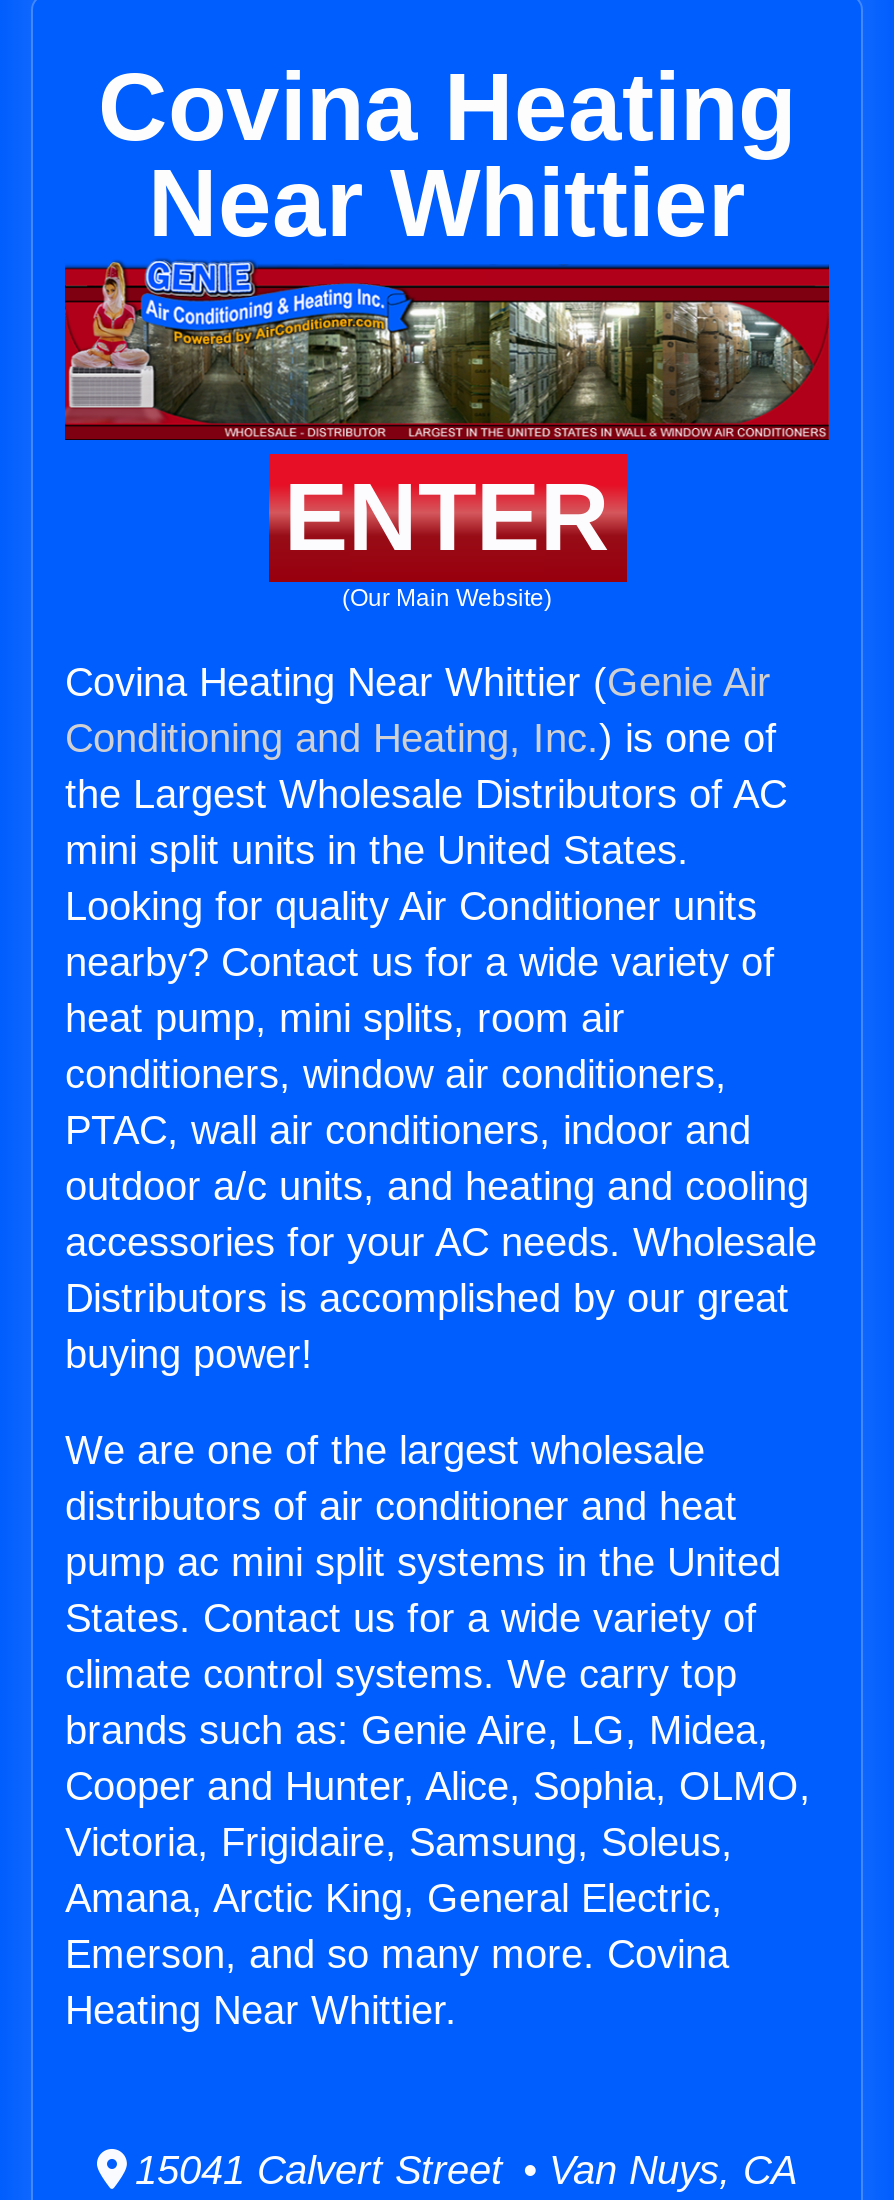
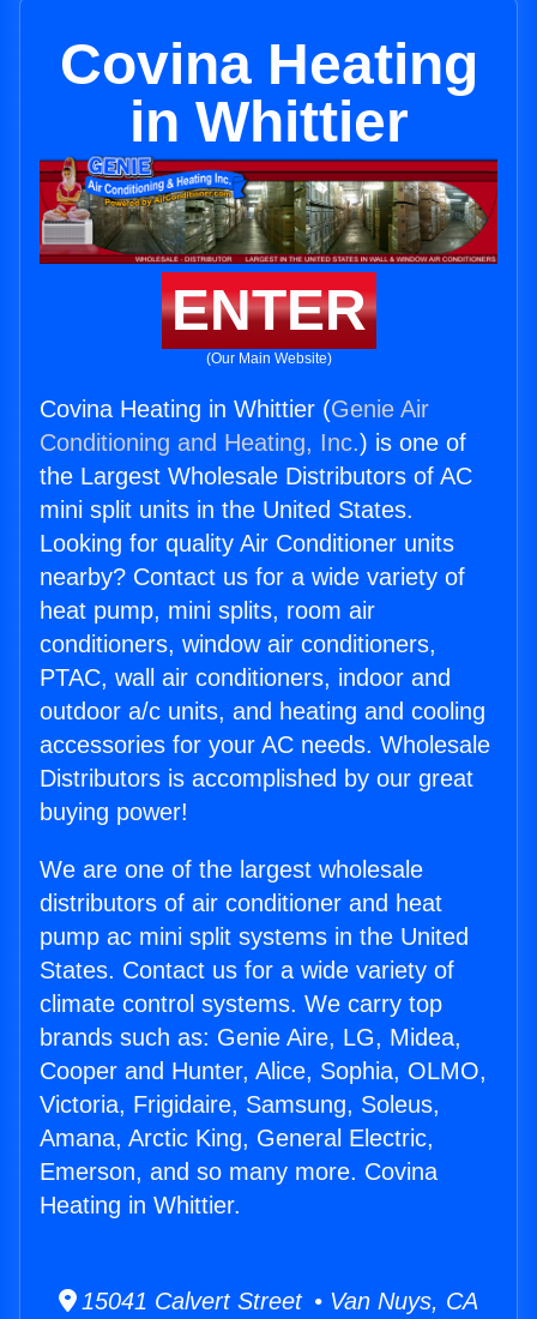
[148,150,746,256] Near Whittier -> [129,90,408,153] in Whittier
[65,660,771,704] Covina Heating Near Whittier (Genie Air -> [40,396,429,422] Covina Heating in Whittier (Genie Air
[65,1988,457,2032] Heating Near Whittier. -> [40,1192,241,1218] Heating in Whittier.

